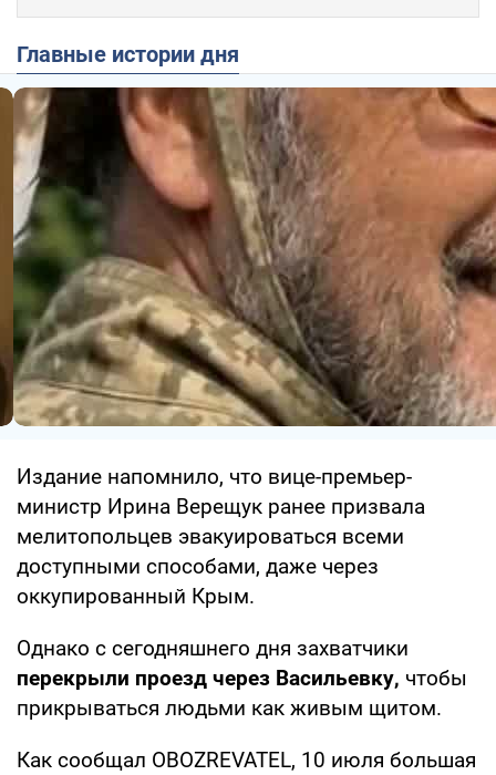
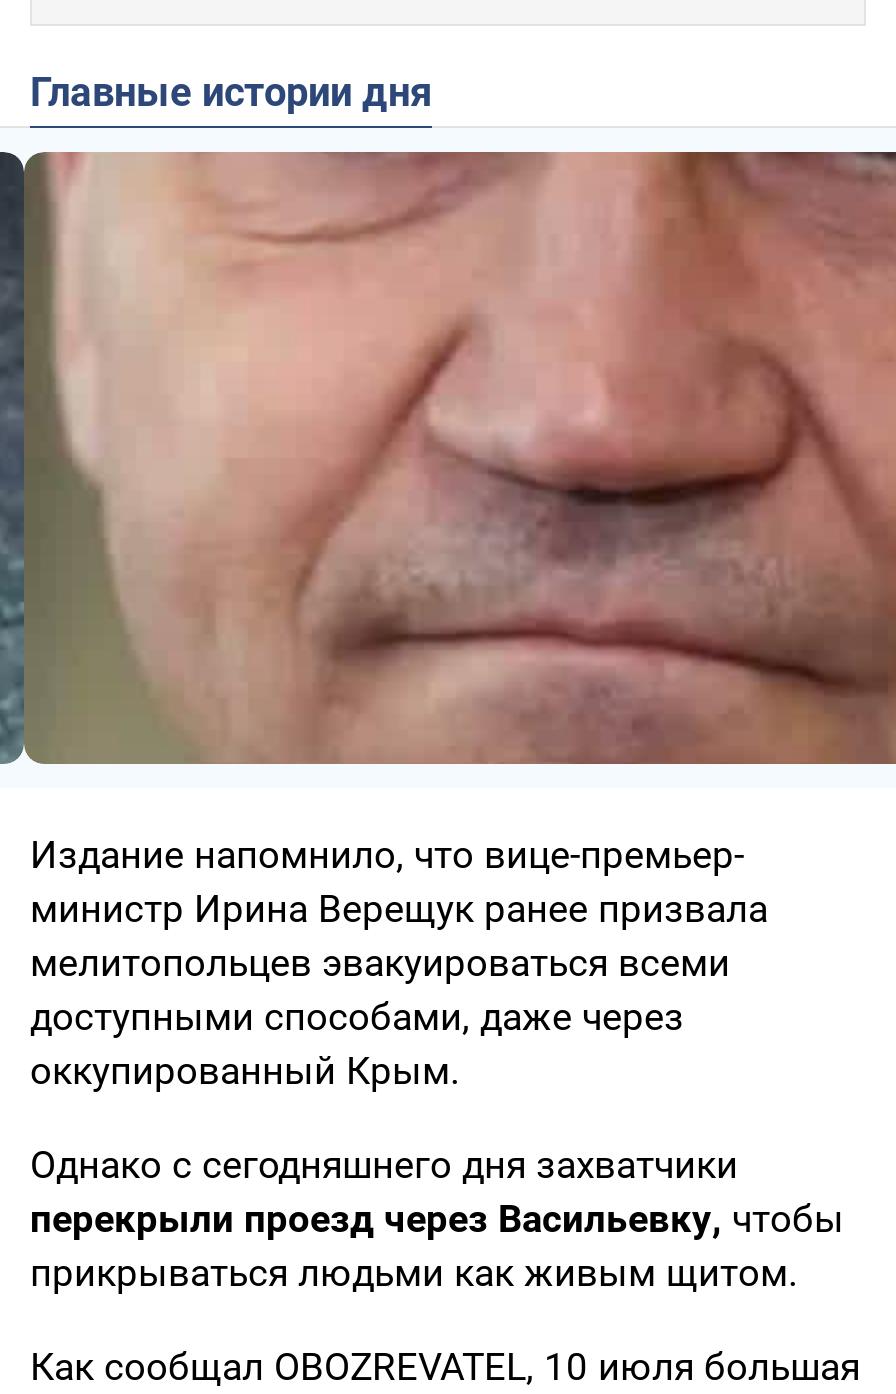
[3,86,493,427] [image] -> [6,150,890,766] [image]

